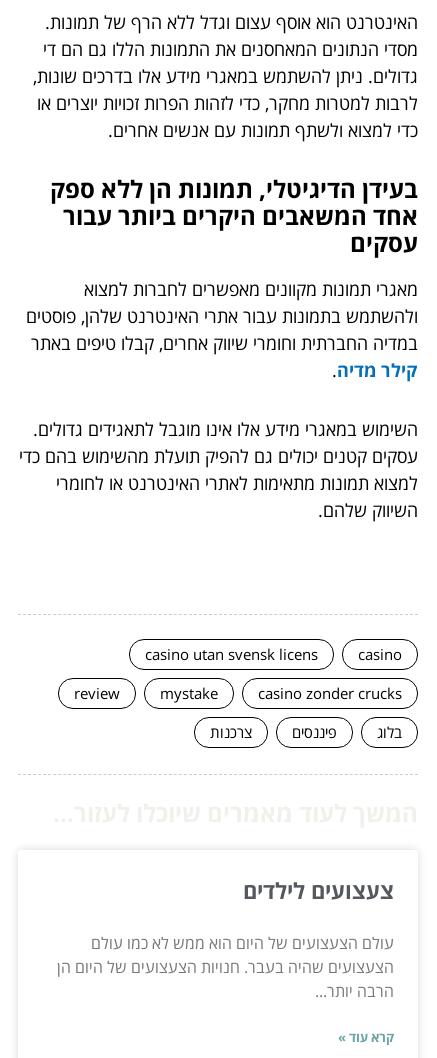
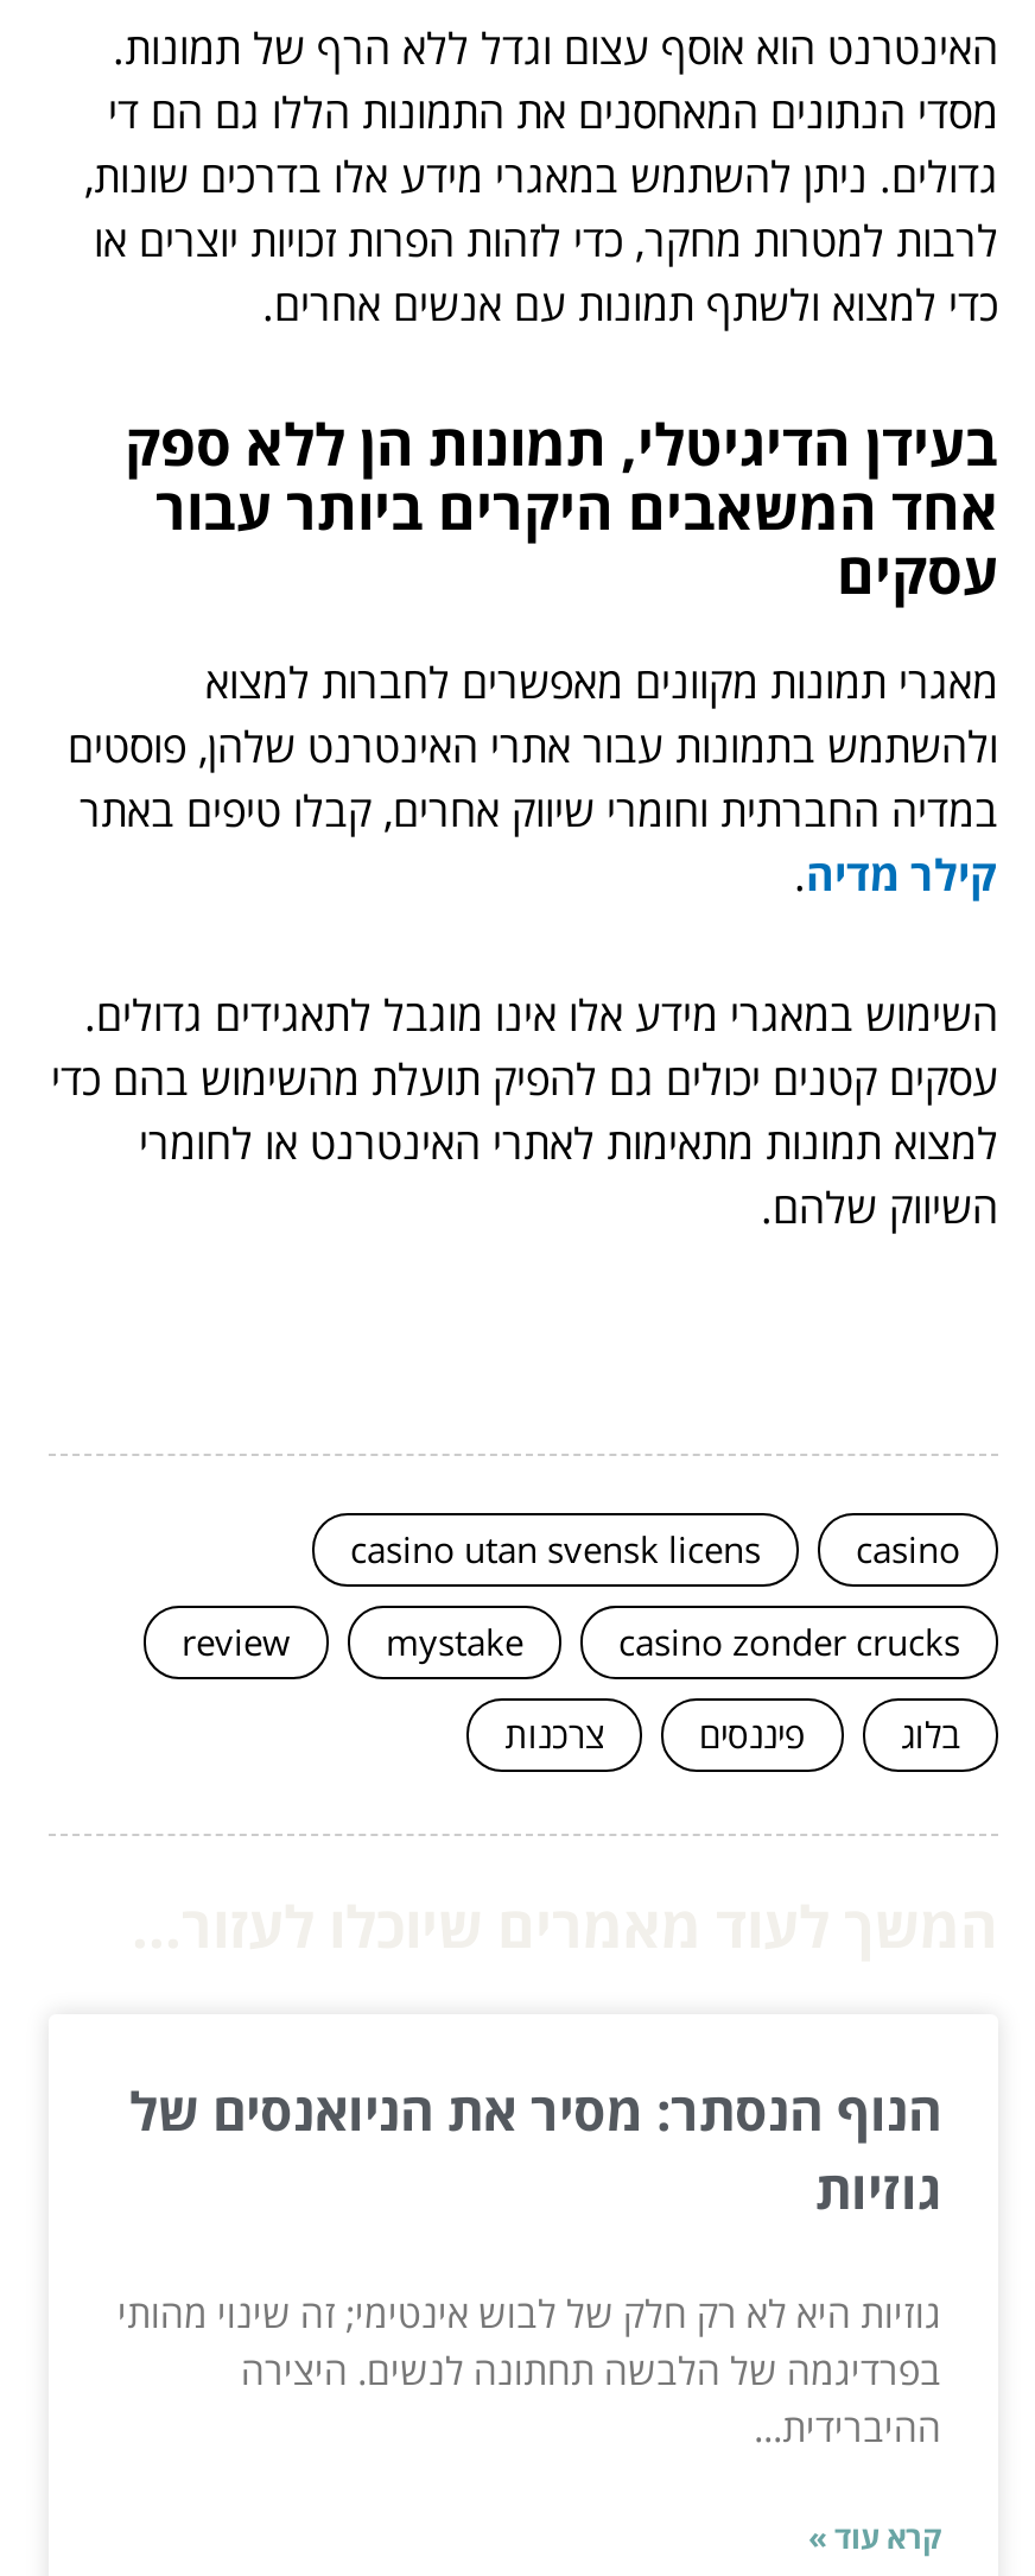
[243,875,394,905] צעצועים לילדים -> [129,2073,941,2223] הנוף הנסתר: מסיר את הניואנסים של | גוזיות
[57,932,394,1002] עולם הצעצועים של היום הוא ממש לא כמו עולם | הצעצועים שהיה בעבר. חנויות הצעצועים של היום הן | הרבה יותר... -> [118,2287,941,2453] גוזיות היא לא רק חלק של לבוש אינטימי; זה שינוי מהותי | בפרדיגמה של הלבשה תחתונה לנשים. היצירה | ההיברידית...

